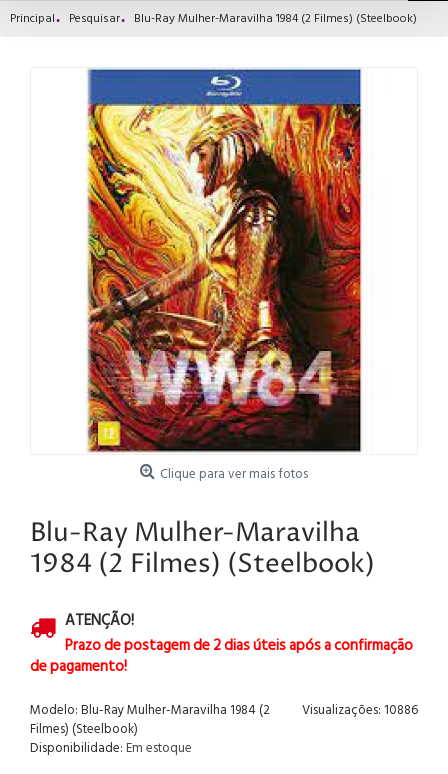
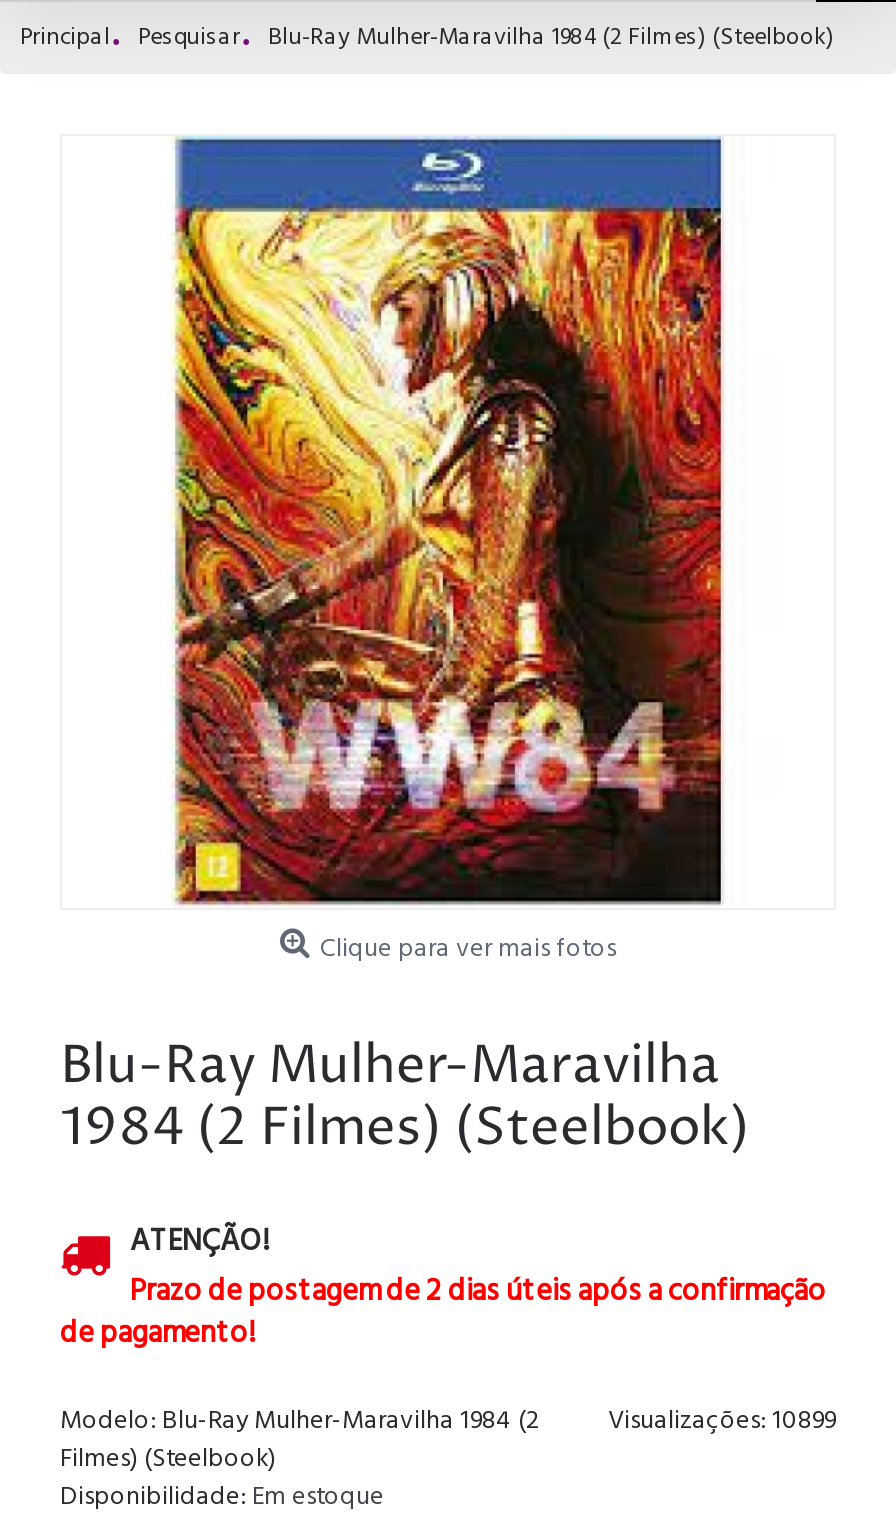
[302,699,418,721] Visualizações: 10886 -> [608,1398,836,1442] Visualizações: 10899

